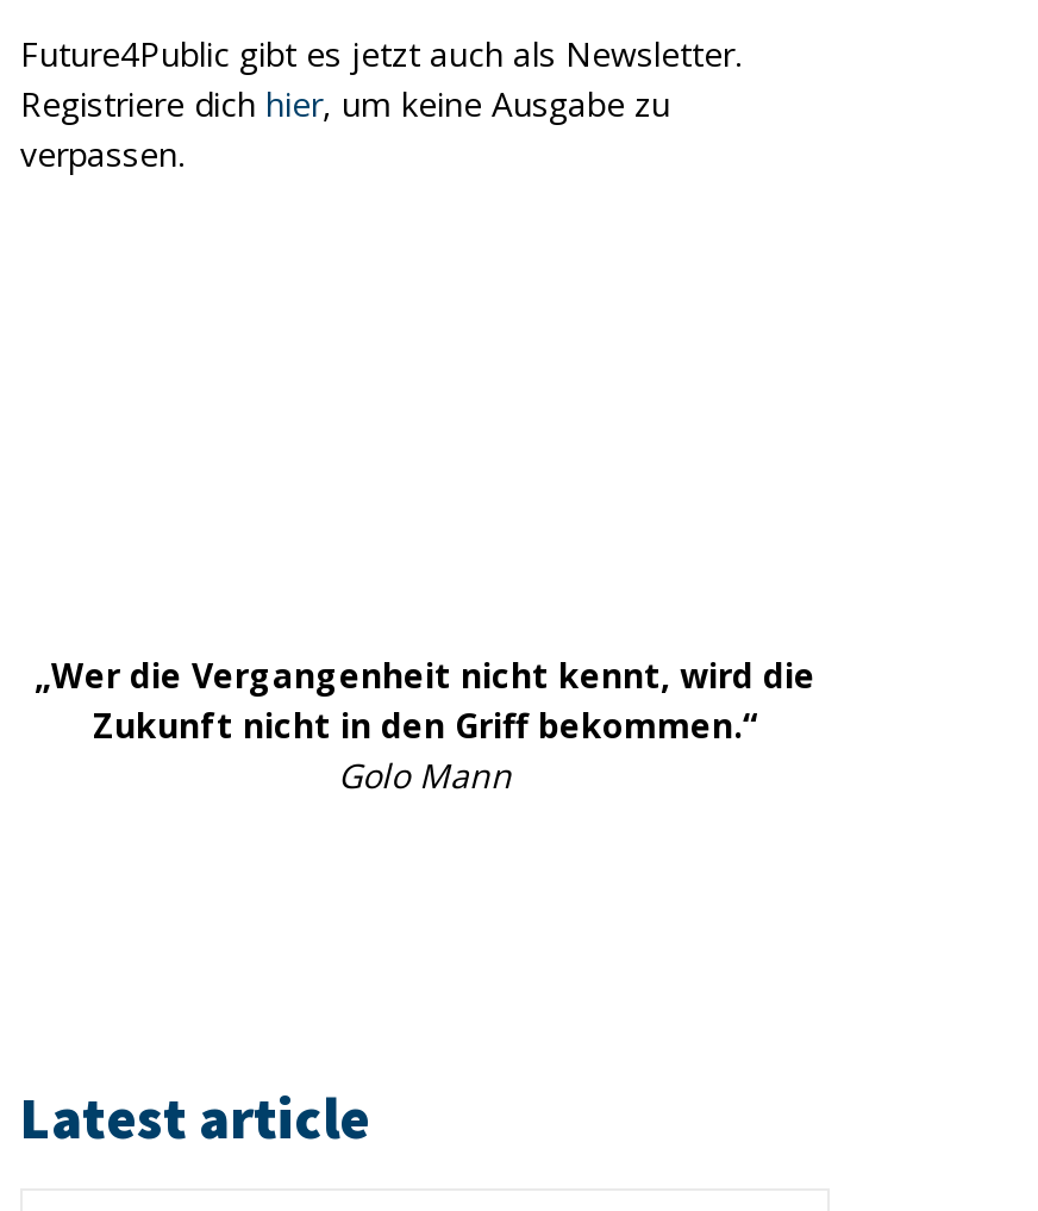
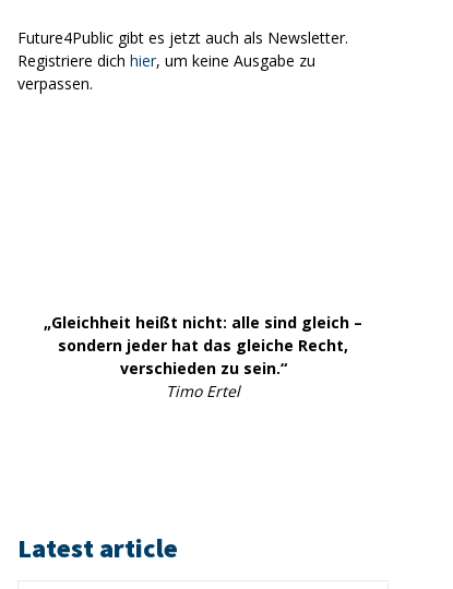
[35,652,815,797] „Wer die Vergangenheit nicht kennt, wird die | Zukunft nicht in den Griff bekommen.“ | Golo Mann -> [44,312,362,401] „Gleichheit heißt nicht: alle sind gleich – | sondern jeder hat das gleiche Recht, | verschieden zu sein.“ | Timo Ertel

